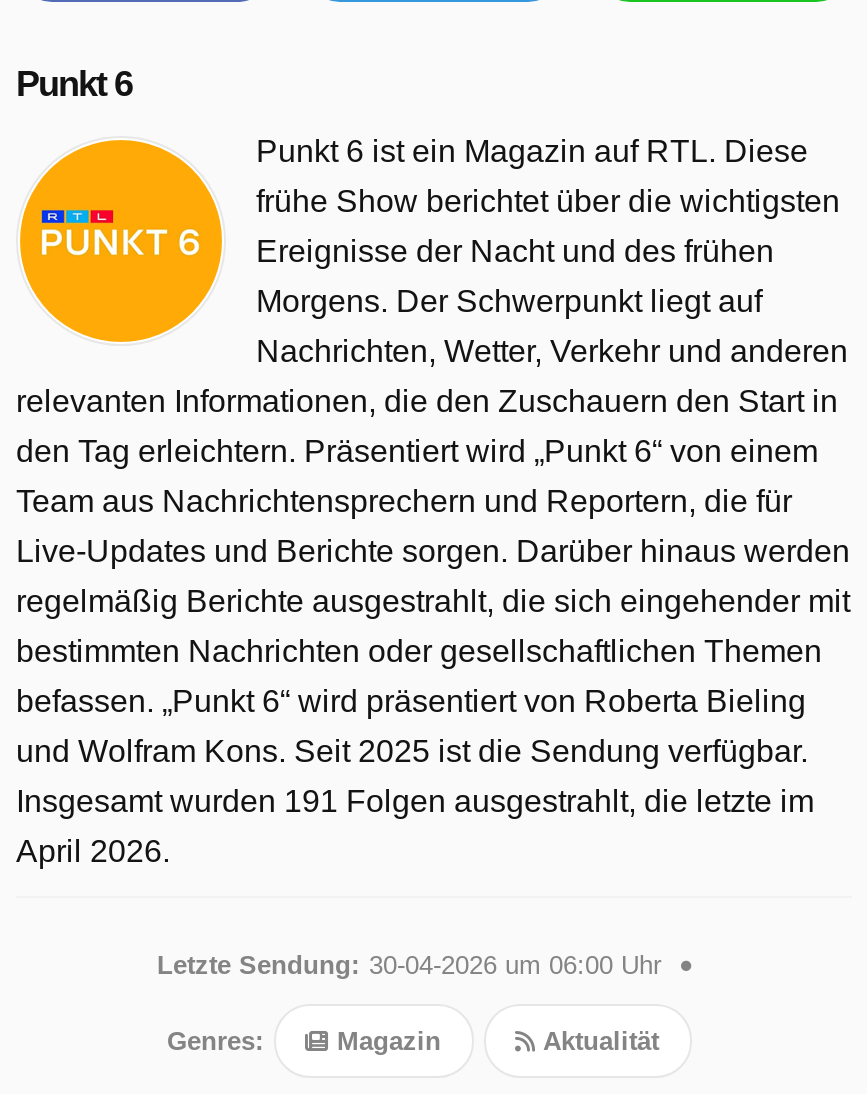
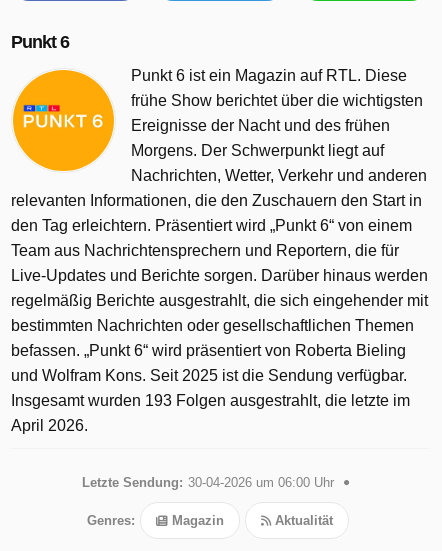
[16,783,814,817] Insgesamt wurden 191 Folgen ausgestrahlt, die letzte im -> [11,391,410,408] Insgesamt wurden 193 Folgen ausgestrahlt, die letzte im

